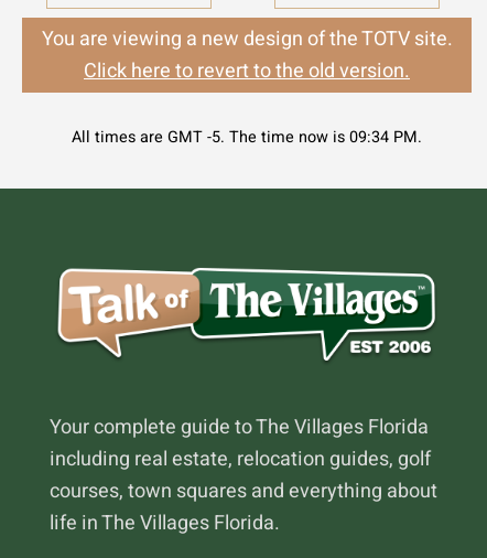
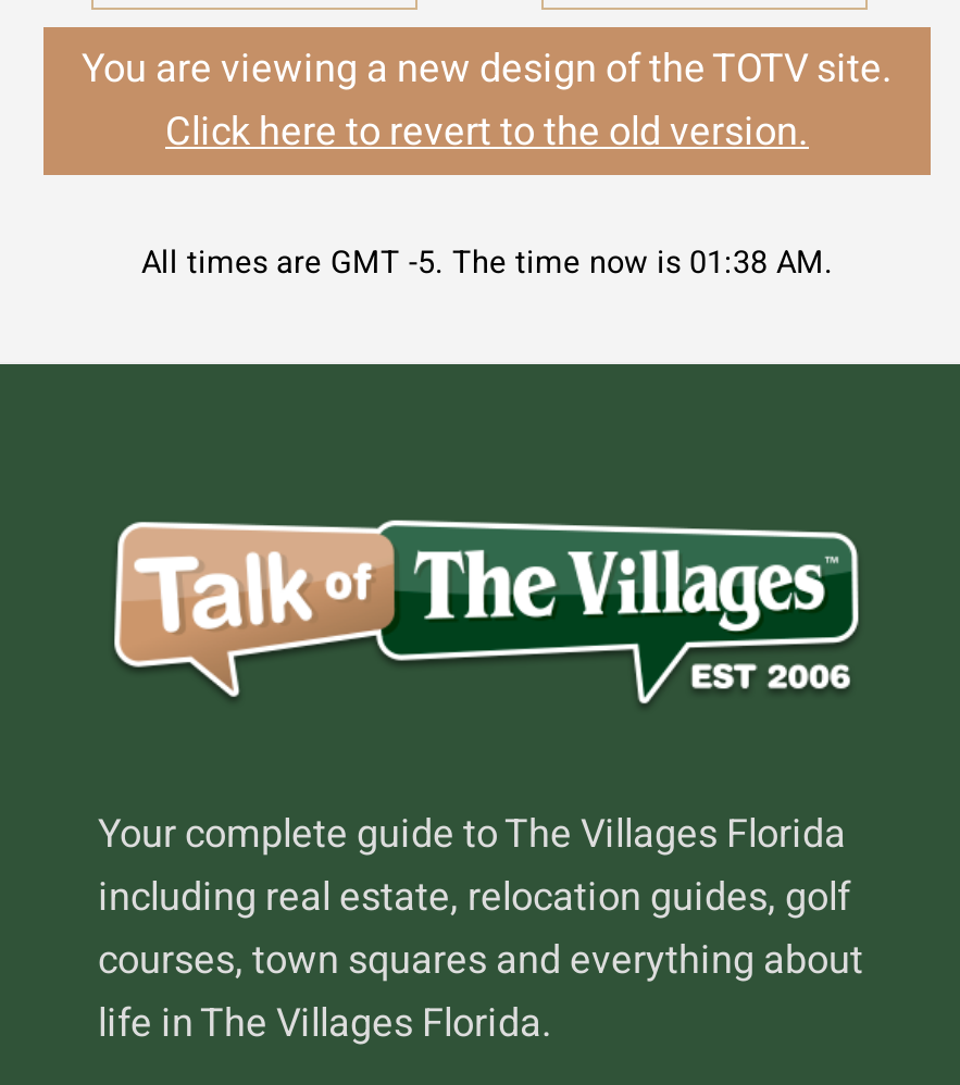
[72,126,422,149] All times are GMT -5. The time now is 09:34 PM. -> [141,240,833,286] All times are GMT -5. The time now is 01:38 AM.

